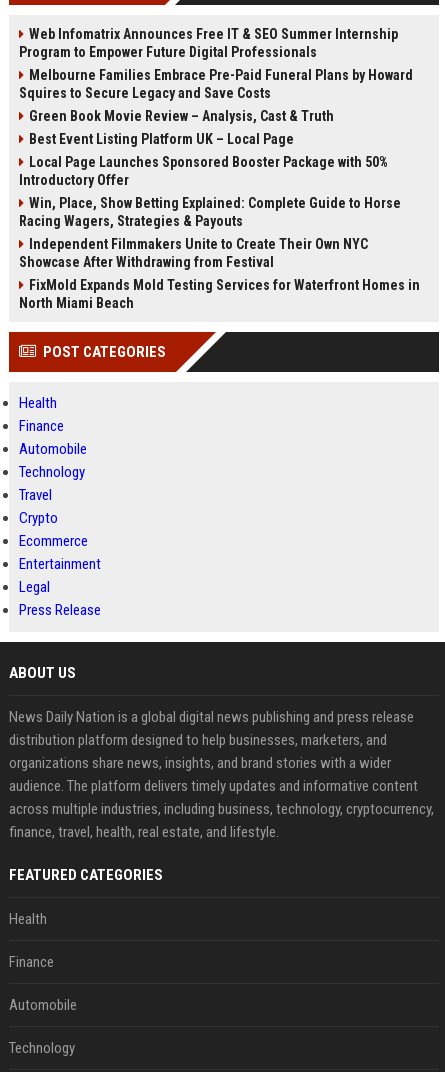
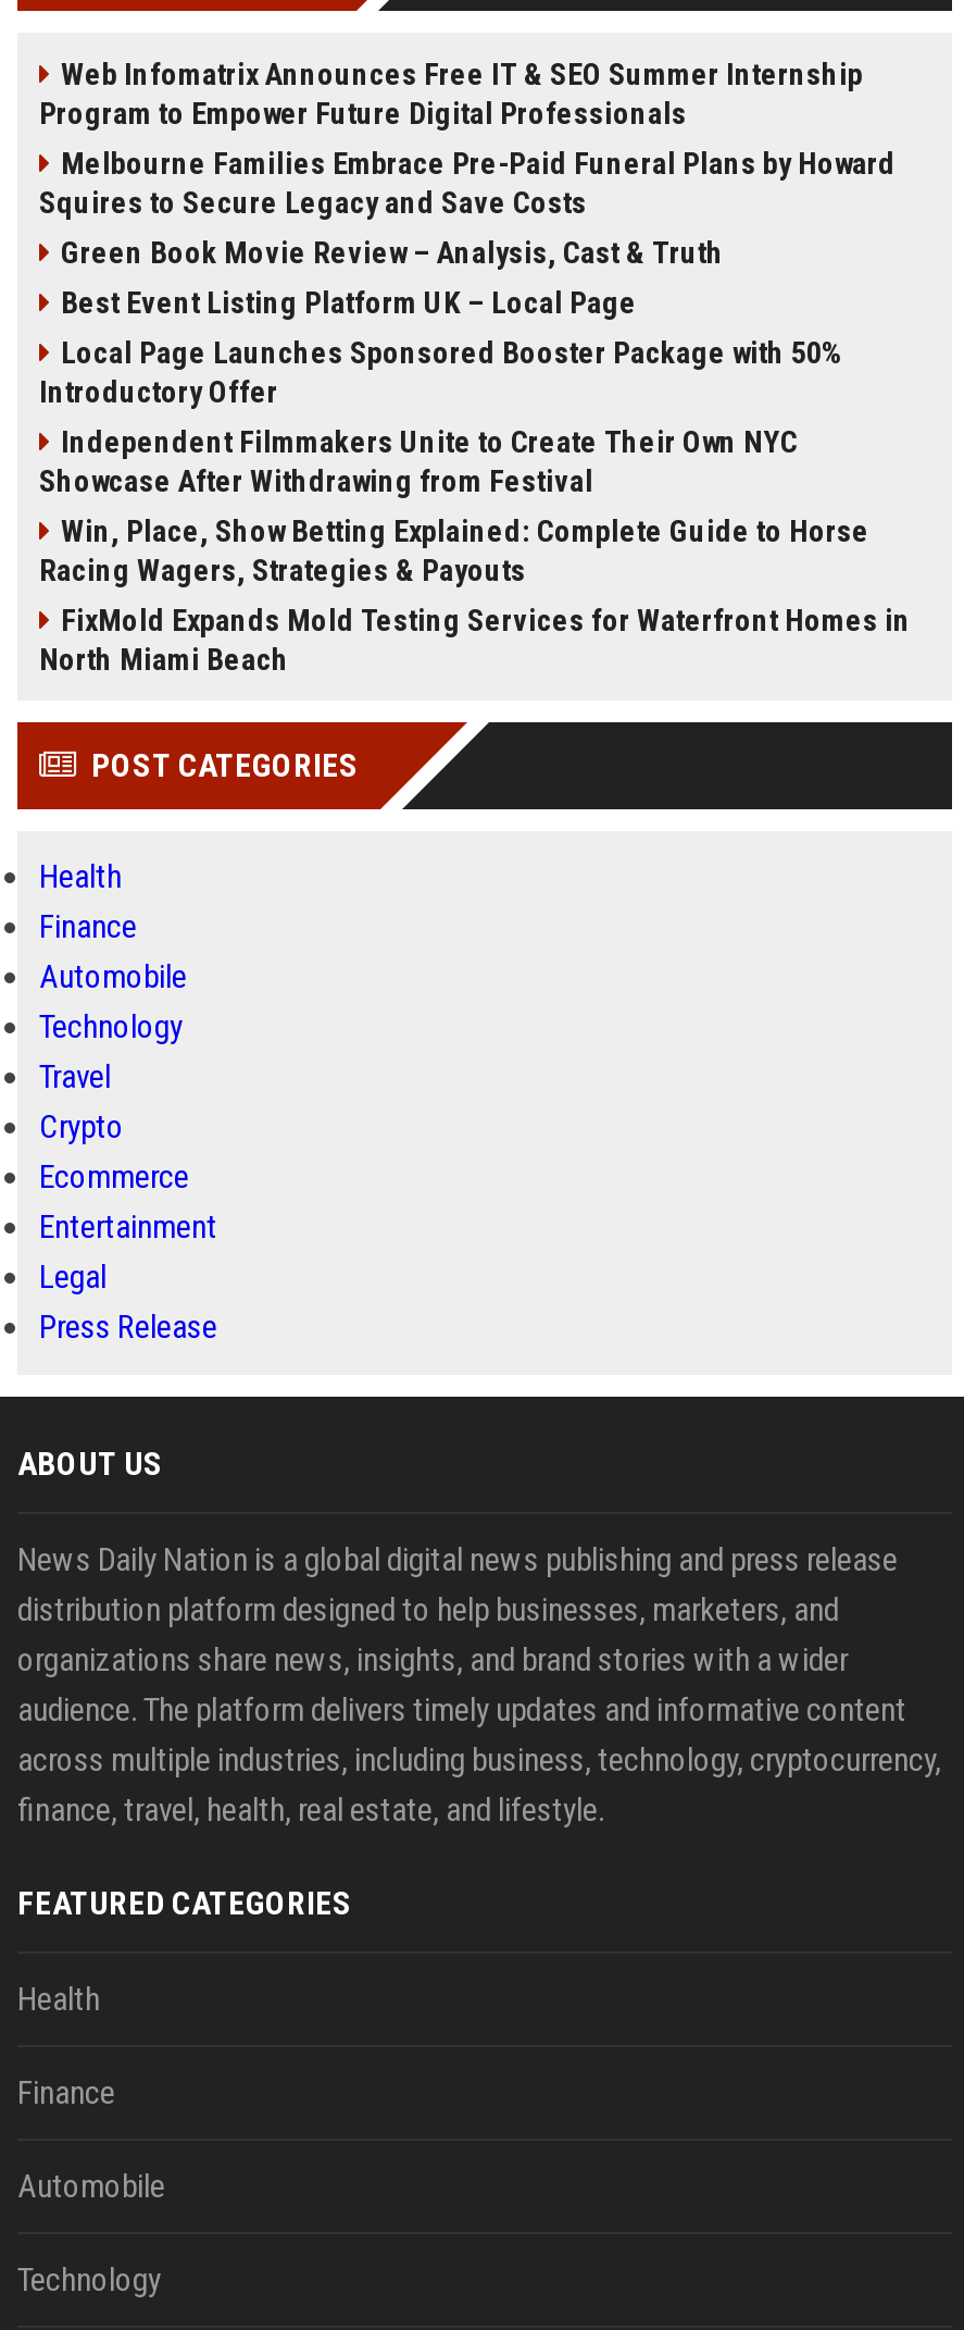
moved [19,195,401,229] -> [39,513,869,587]: Win, Place, Show Betting Explained: Complete Guide to Horse | Racing Wagers, Strategies & Payouts
moved [19,236,368,270] -> [39,424,798,498]: Independent Filmmakers Unite to Create Their Own NYC | Showcase After Withdrawing from Festival

